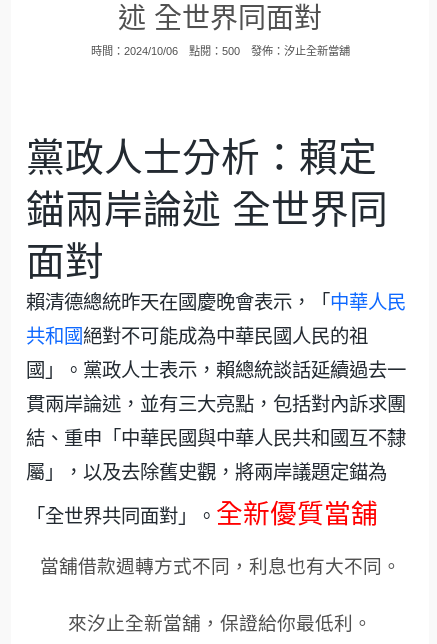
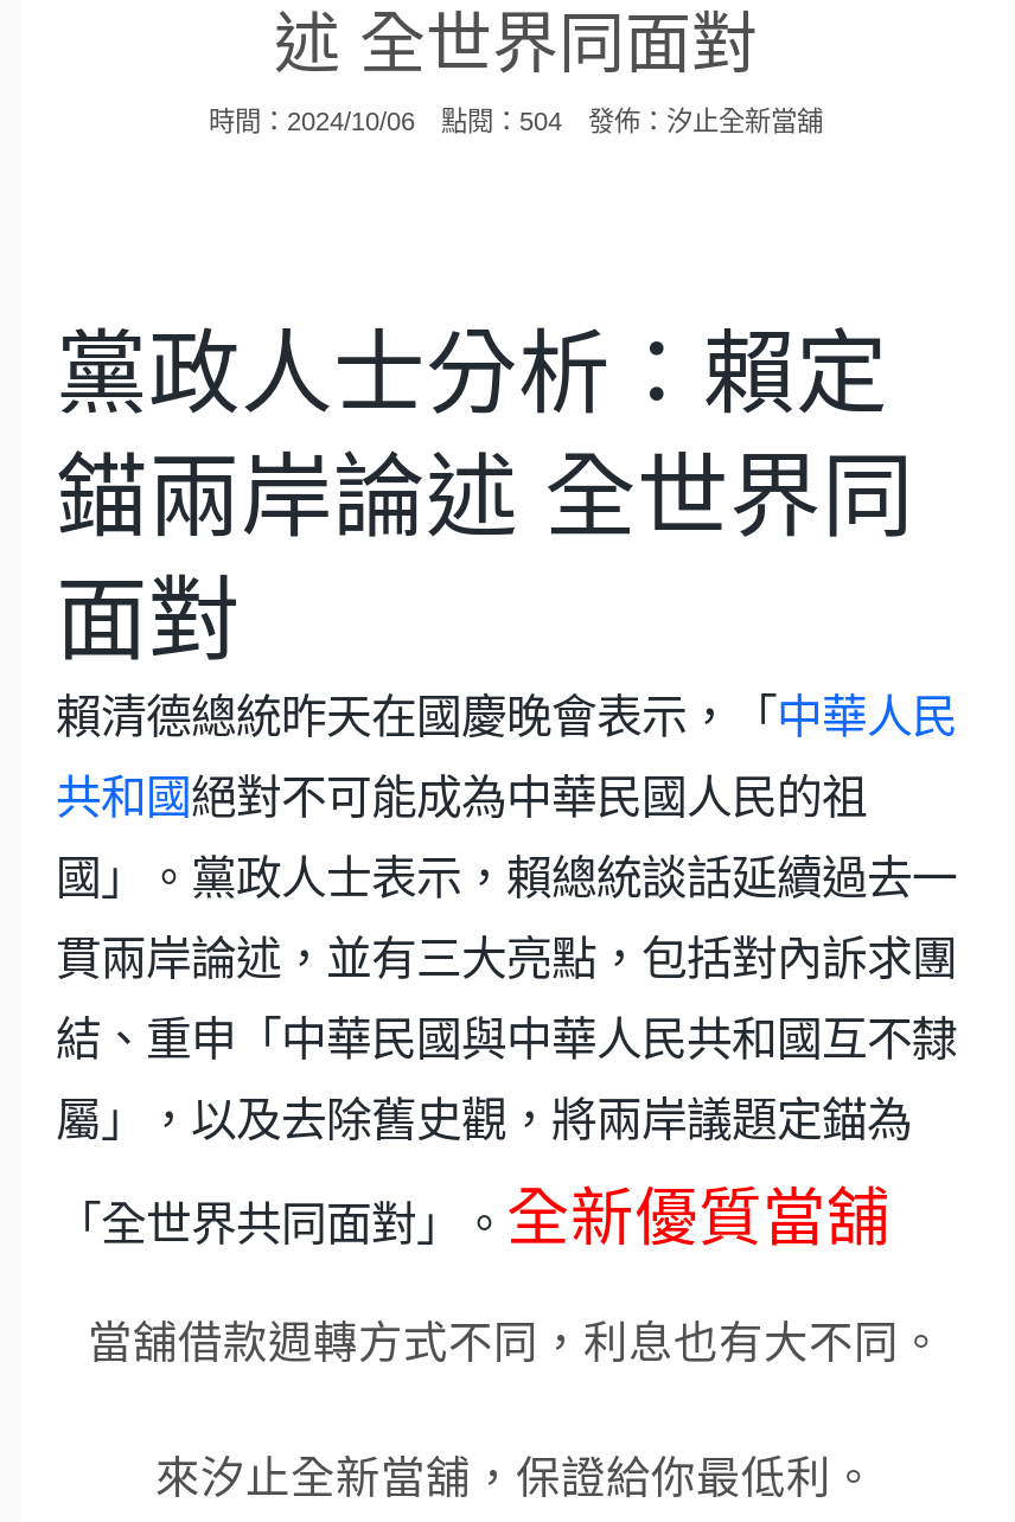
[90,45,349,57] 時間：2024/10/06 點閱：500 發佈：汐止全新當舖 -> [209,106,823,134] 時間：2024/10/06 點閱：504 發佈：汐止全新當舖

